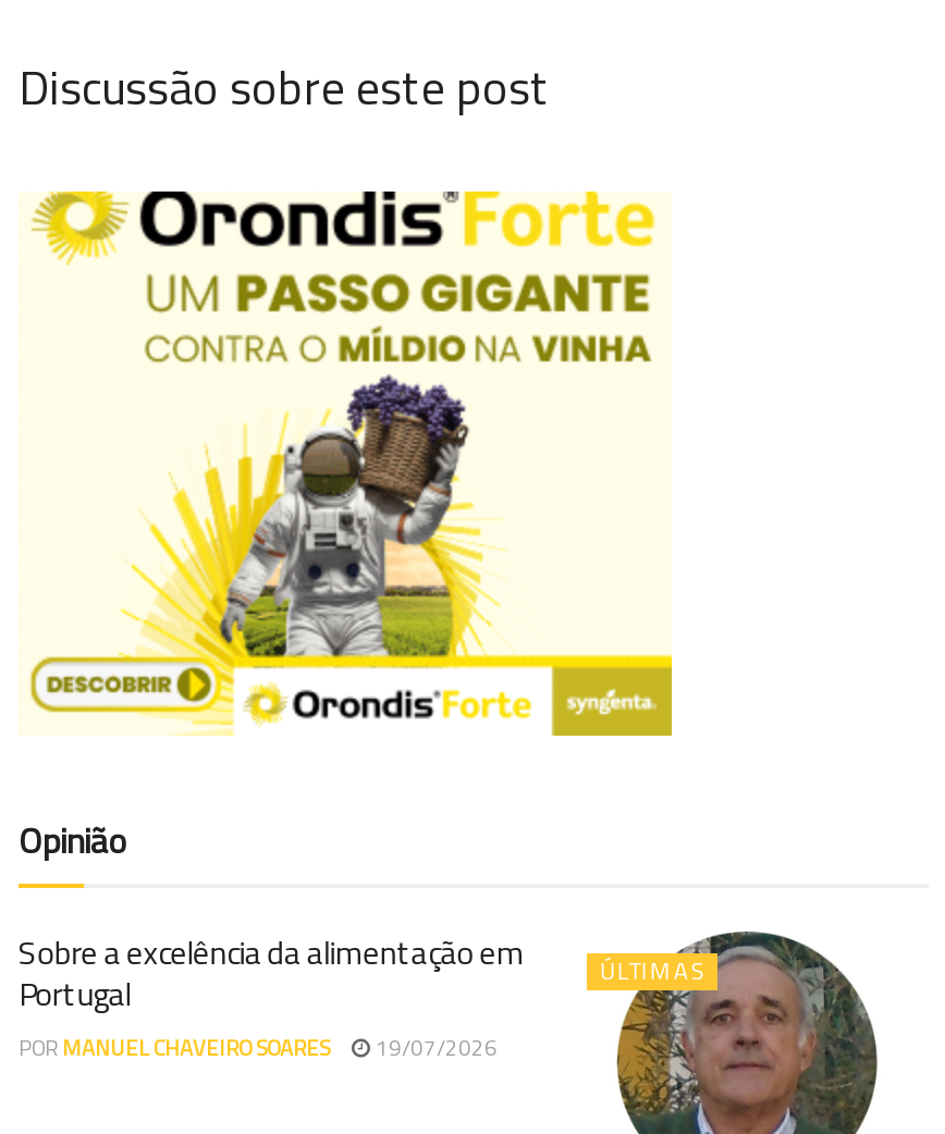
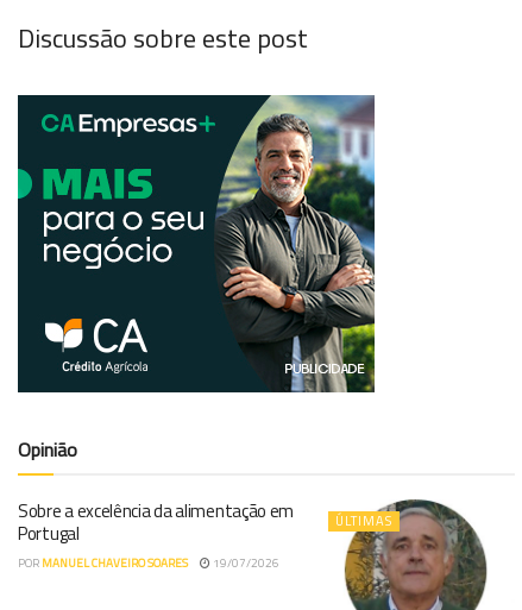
[19,189,674,738] [image] -> [17,94,376,394] [image]

